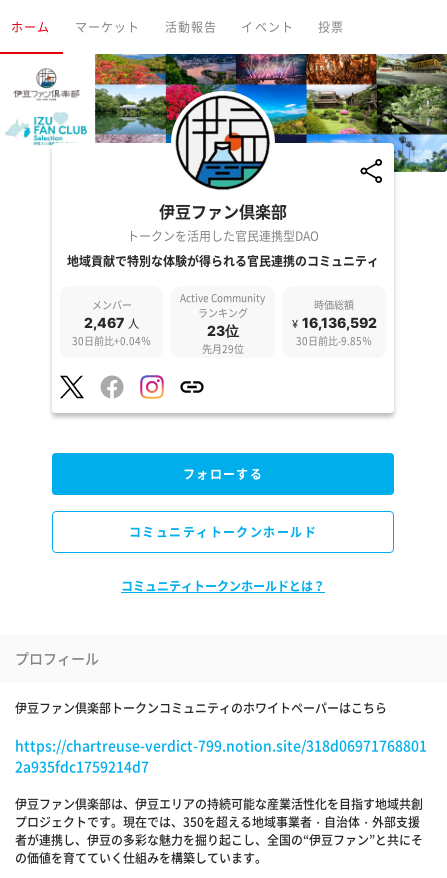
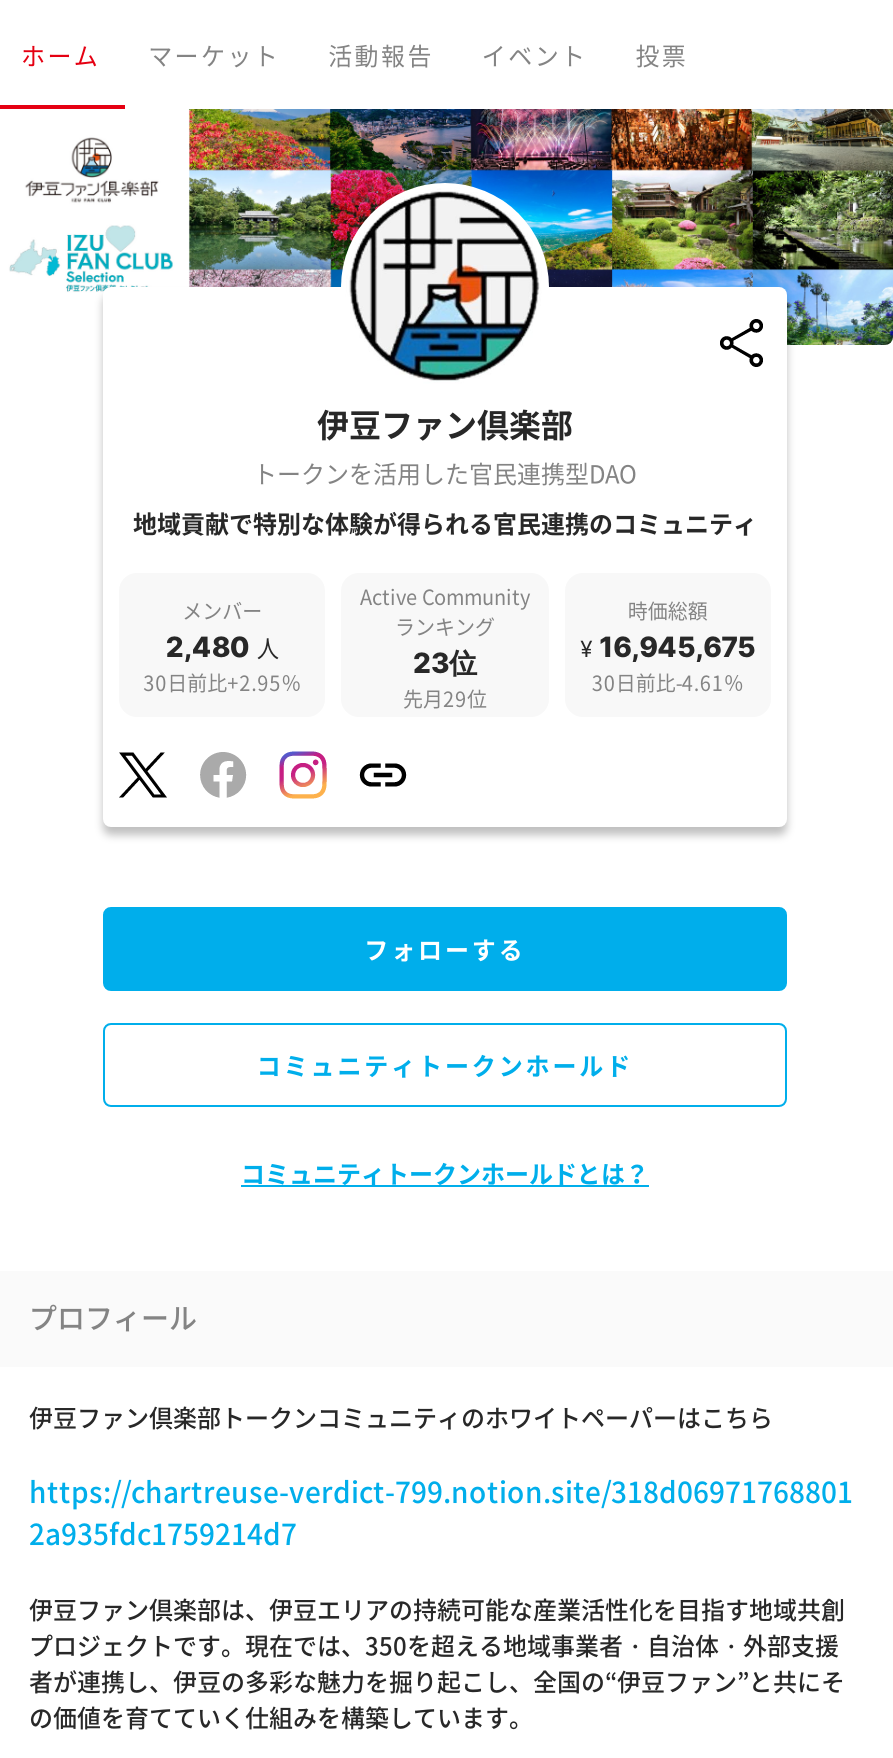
[84,314,139,331] 2,467 人 -> [166,629,279,663] 2,480 人
[292,314,377,331] ¥ 16,136,592 -> [580,629,755,663] ¥ 16,945,675
[72,333,151,348] 30日前比+0.04％ -> [143,667,301,697] 30日前比+2.95％
[296,333,372,348] 30日前比-9.85％ -> [592,667,744,697] 30日前比-4.61％

